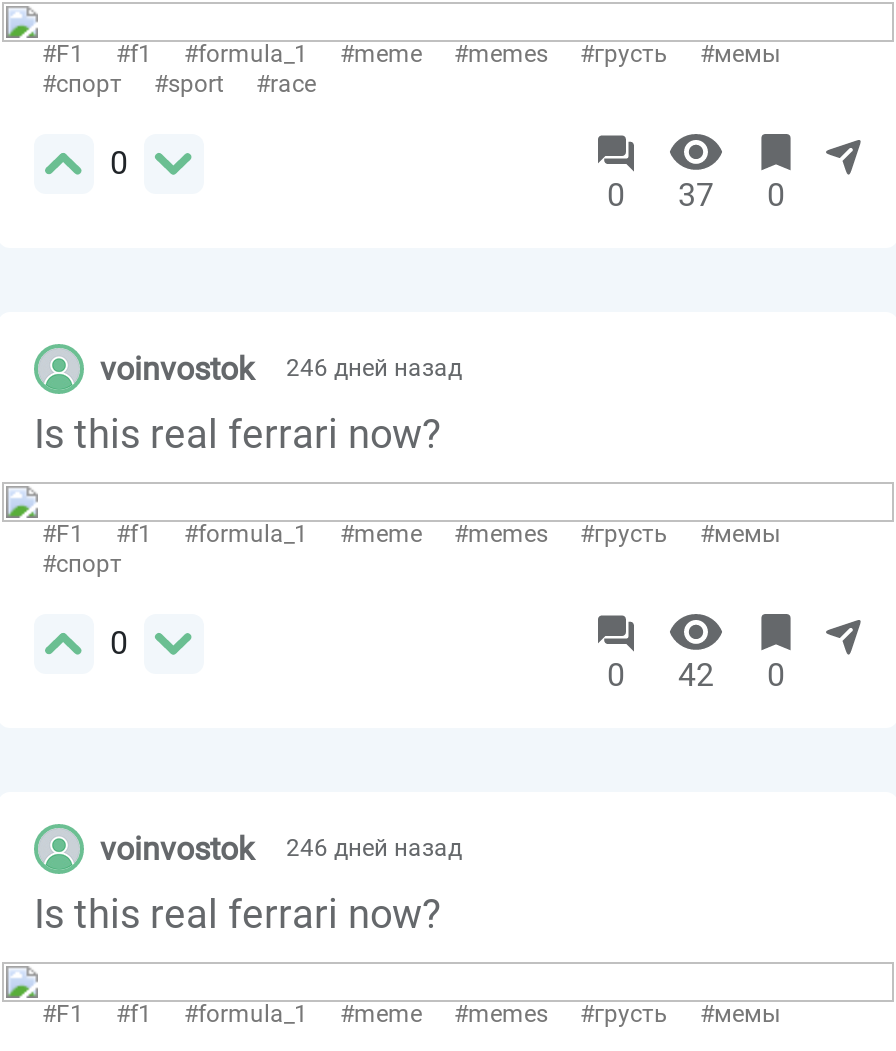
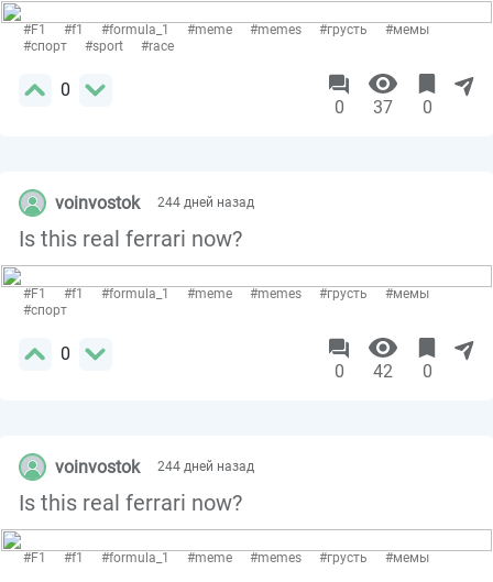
[100,349,462,387] voinvostok 246 дней назад -> [55,192,254,213] voinvostok 244 дней назад
[100,829,462,867] voinvostok 246 дней назад -> [55,456,254,477] voinvostok 244 дней назад

